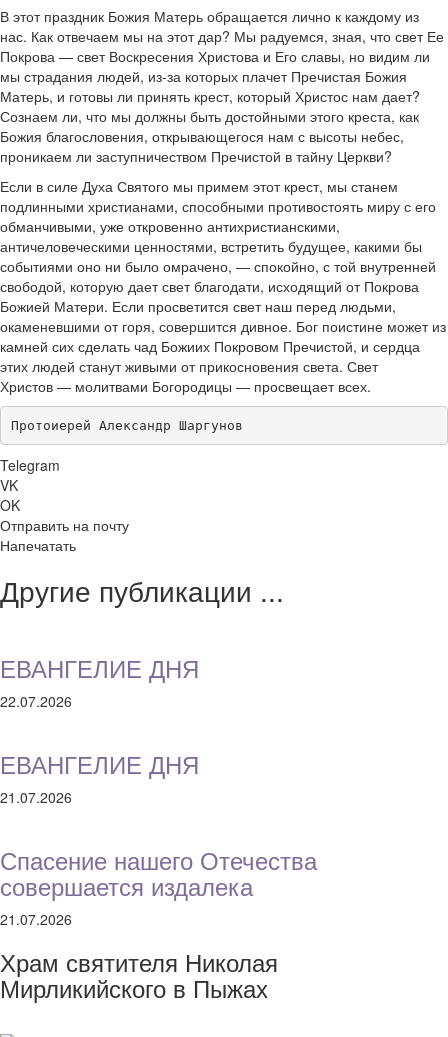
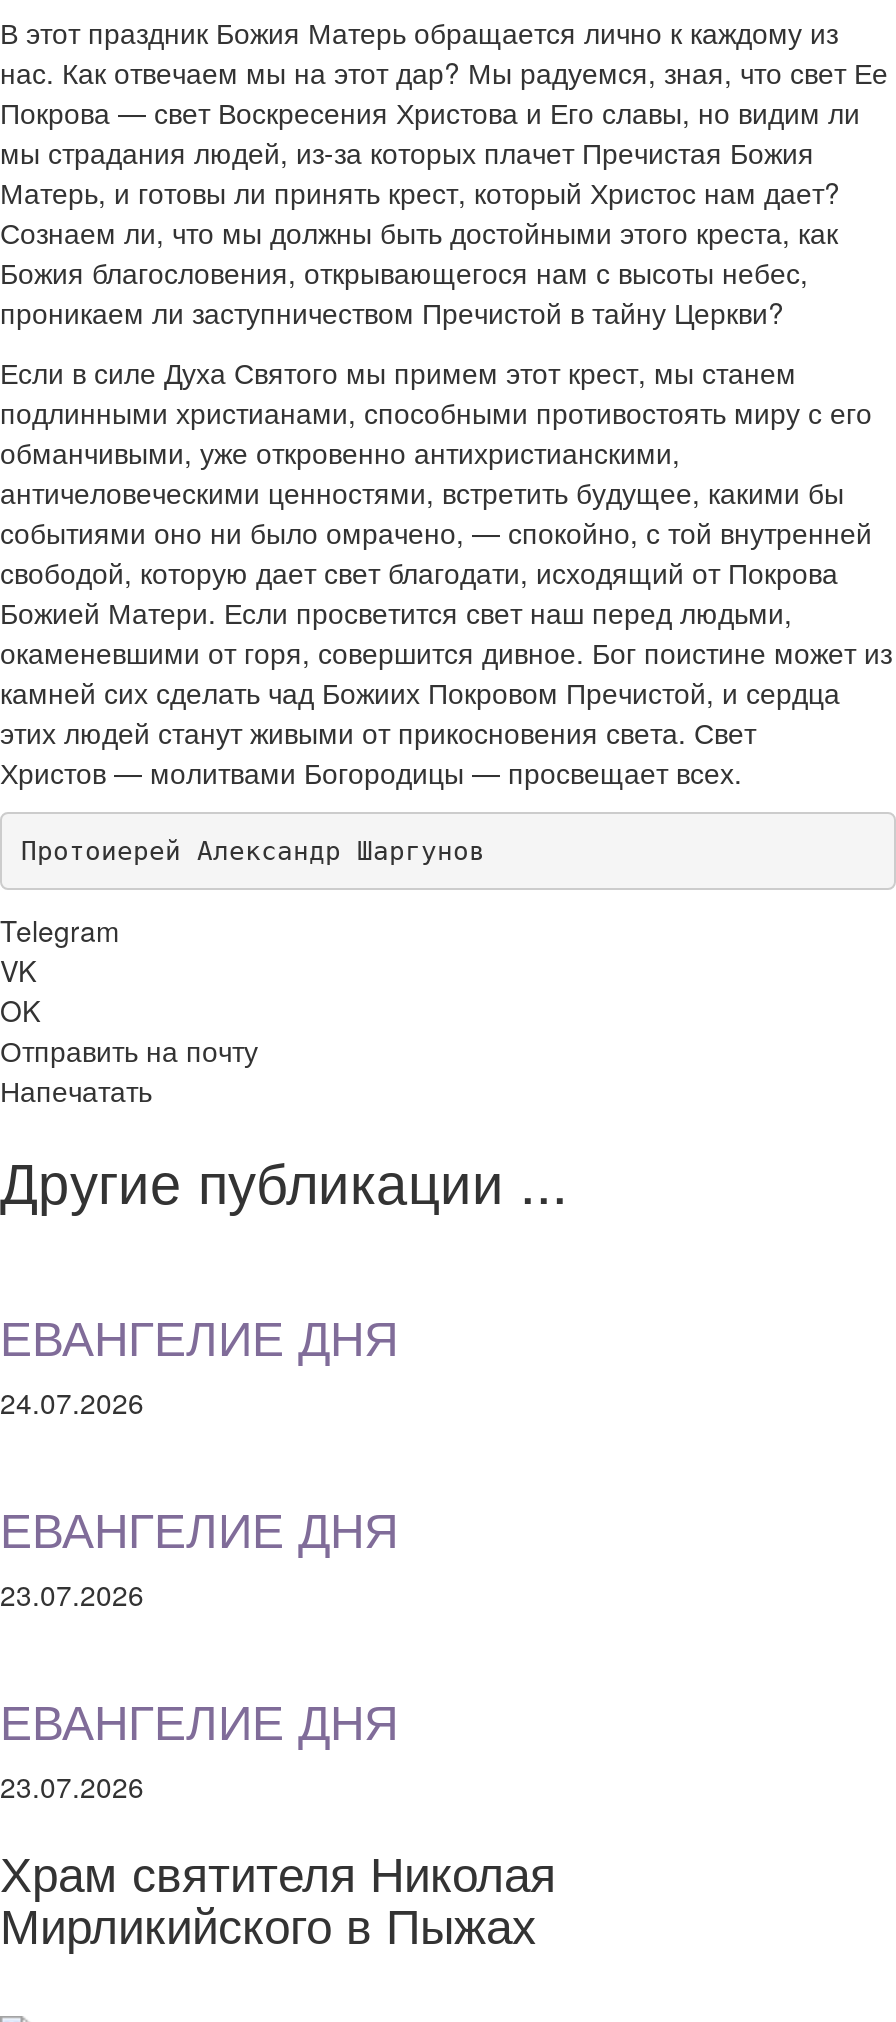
[0,691,72,711] 22.07.2026 -> [0,1382,144,1422] 24.07.2026
[0,787,72,807] 21.07.2026 -> [0,1574,144,1614] 23.07.2026
[0,842,317,929] Спасение нашего Отечества | совершается издалека | 21.07.2026 -> [0,1684,398,1806] ЕВАНГЕЛИЕ ДНЯ | 23.07.2026

